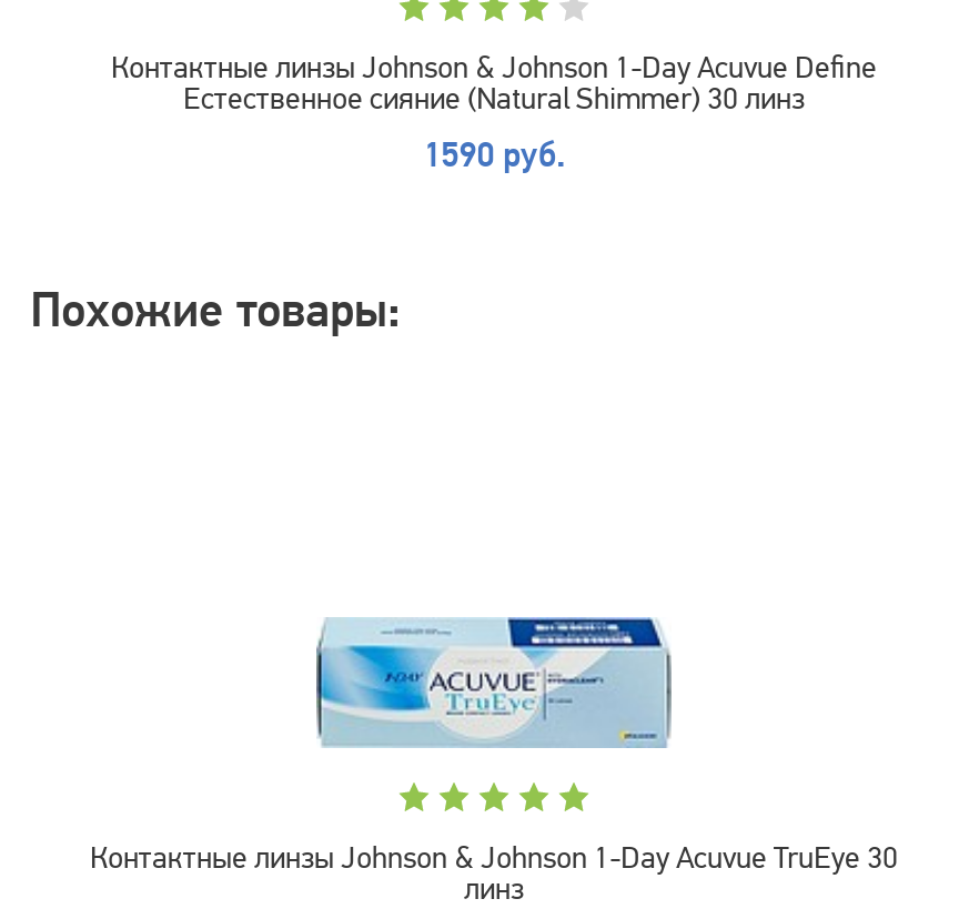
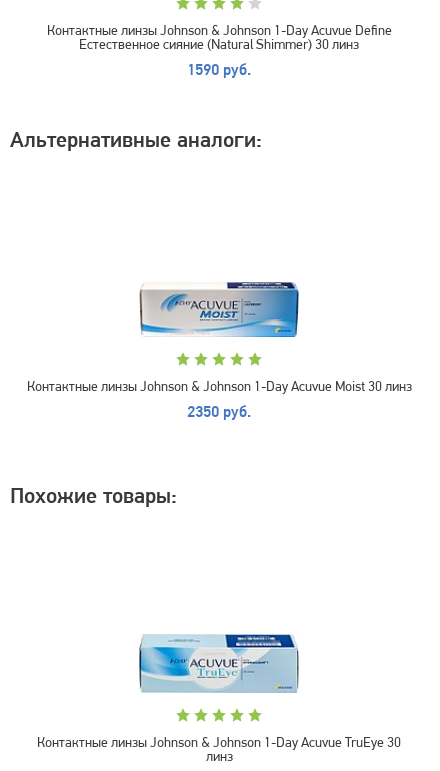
none -> [10,130,262,153] Альтернативные аналоги:
none -> [26,380,411,421] Контактные линзы Johnson & Johnson 1-Day Acuvue Moist 30 линз | 2350 руб.
none -> [139,278,299,337] [image]

